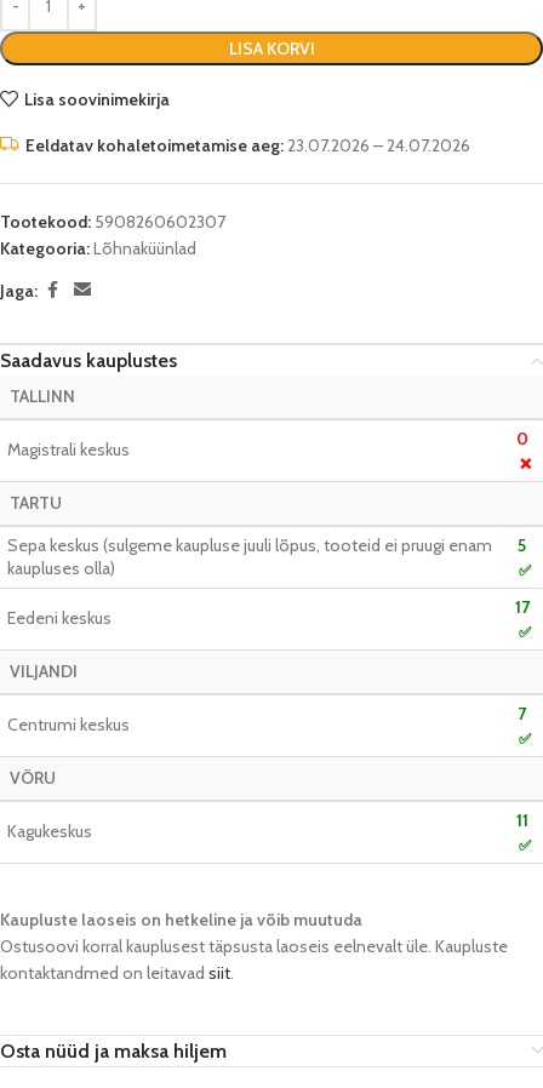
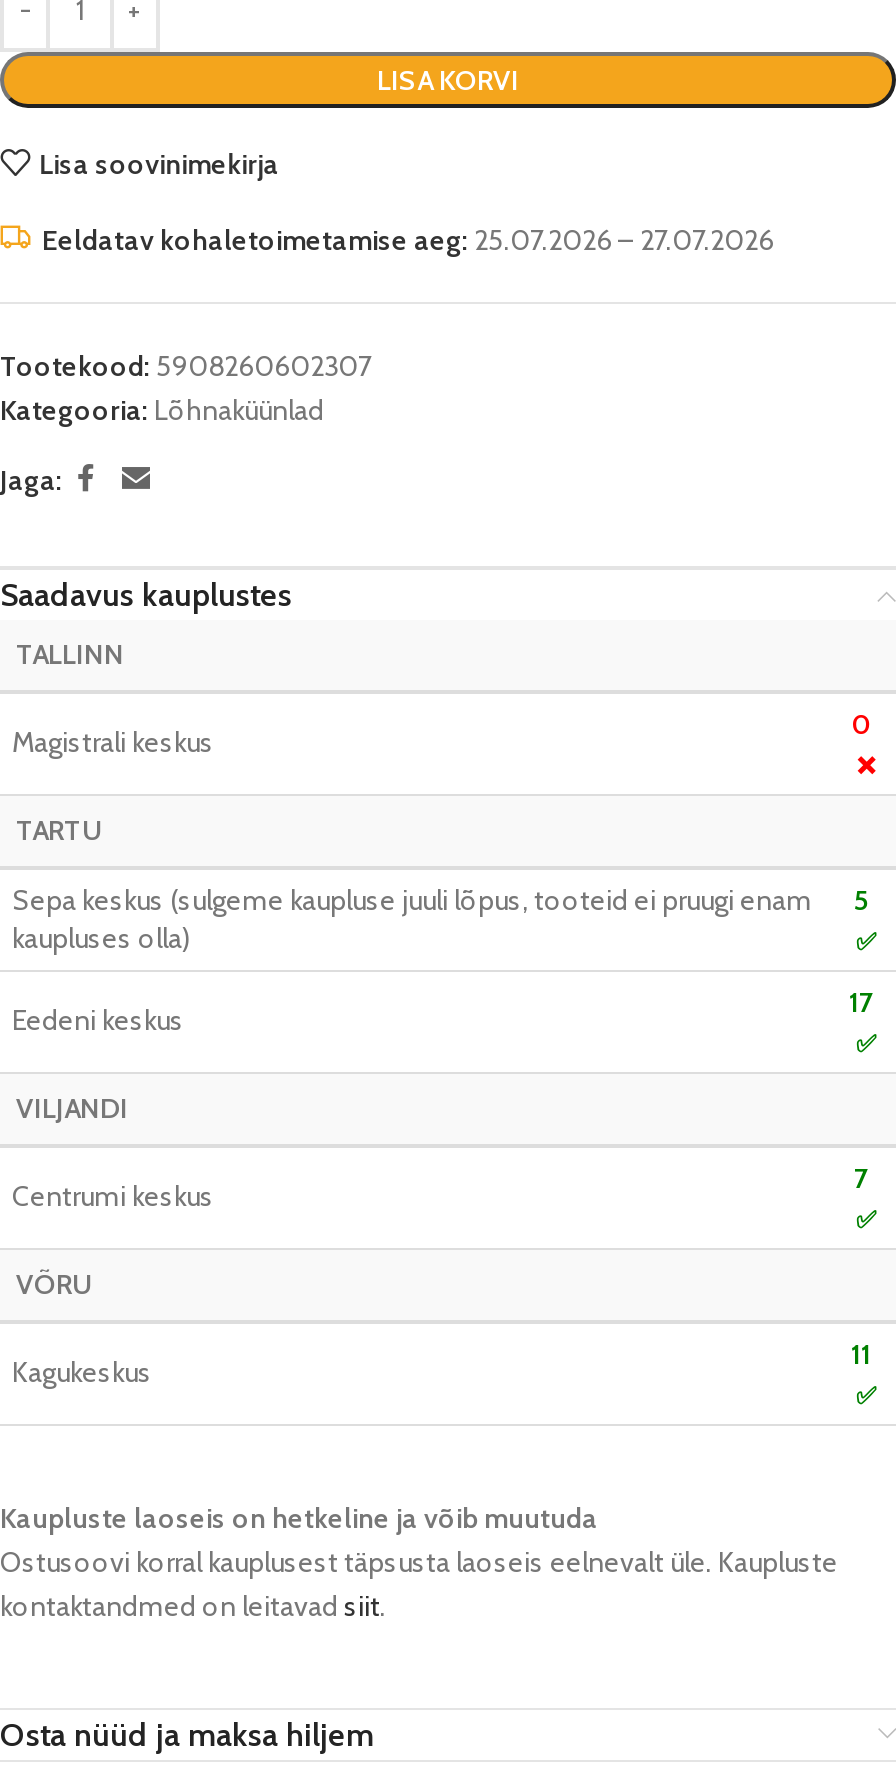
[25,134,470,156] Eeldatav kohaletoimetamise aeg: 23.07.2026 – 24.07.2026 -> [42,222,774,258] Eeldatav kohaletoimetamise aeg: 25.07.2026 – 27.07.2026

